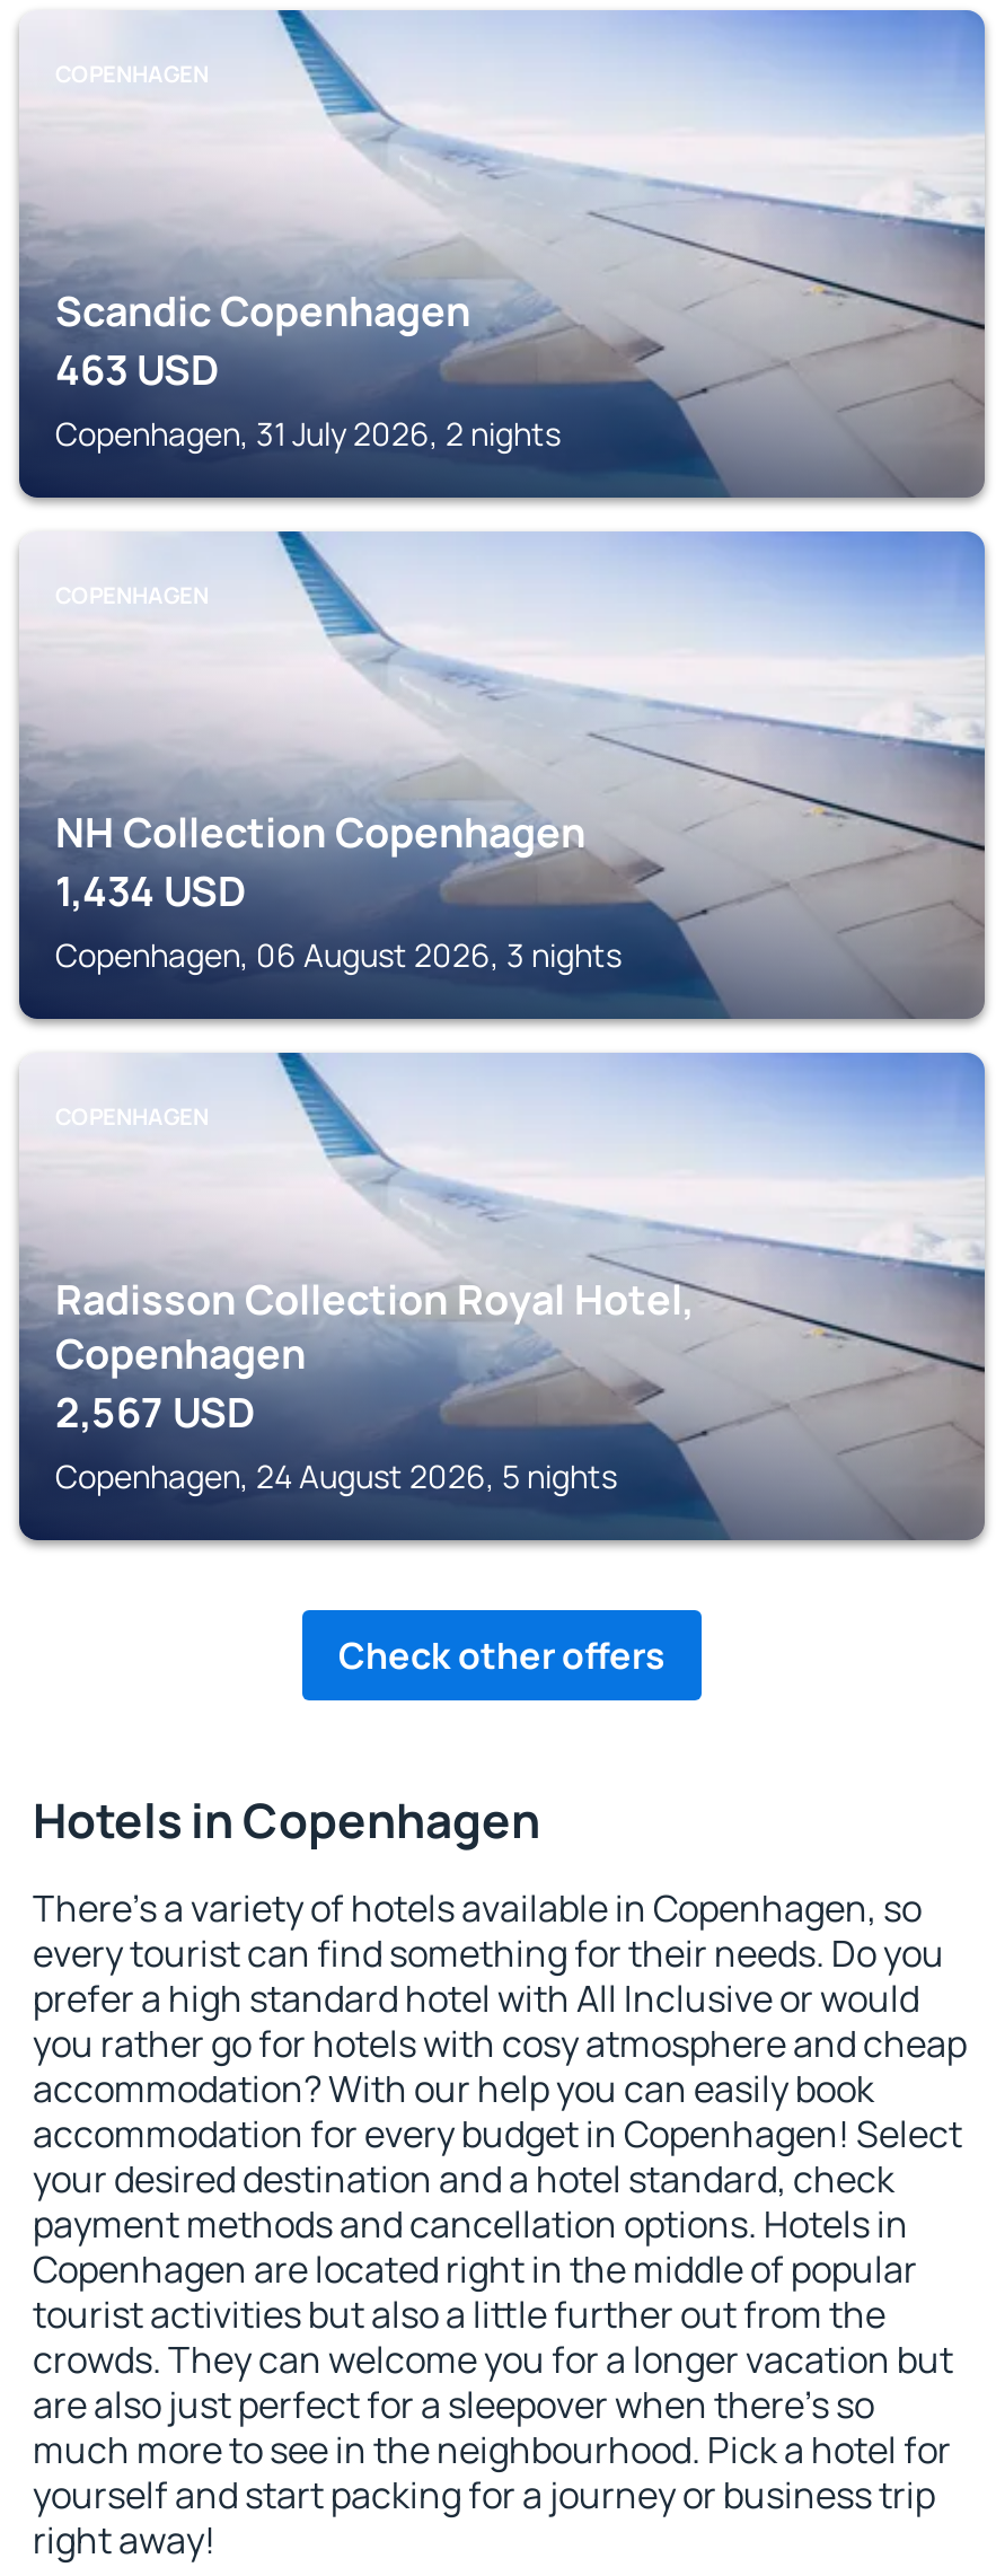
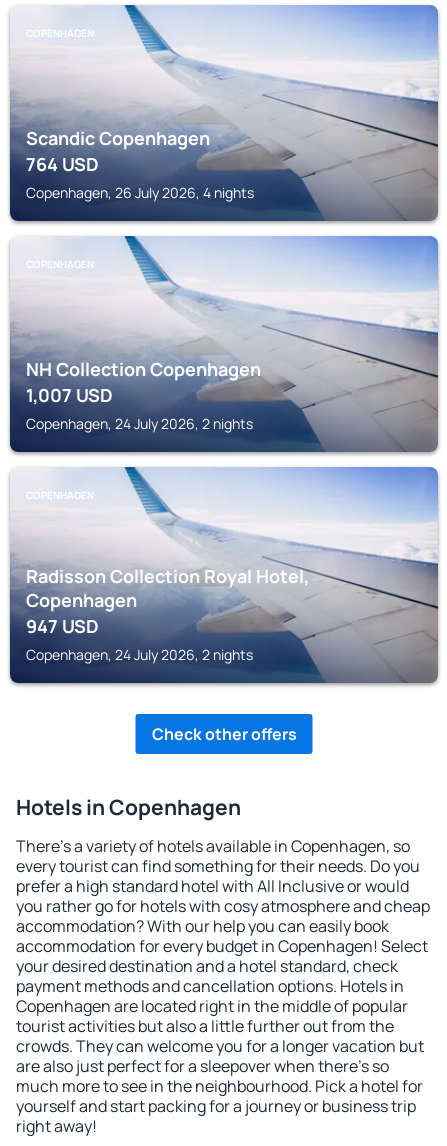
[55,342,220,396] 463 USD -> [26,152,99,176] 764 USD
[55,412,561,455] Copenhagen, 31 July 2026, 2 nights -> [26,183,254,202] Copenhagen, 26 July 2026, 4 nights
[55,863,247,917] 1,434 USD -> [26,383,113,407] 1,007 USD
[55,933,622,976] Copenhagen, 06 August 2026, 3 nights -> [26,414,253,433] Copenhagen, 24 July 2026, 2 nights
[55,1384,256,1439] 2,567 USD -> [26,614,99,638] 947 USD
[55,1454,617,1497] Copenhagen, 24 August 2026, 5 nights -> [26,645,253,664] Copenhagen, 24 July 2026, 2 nights

